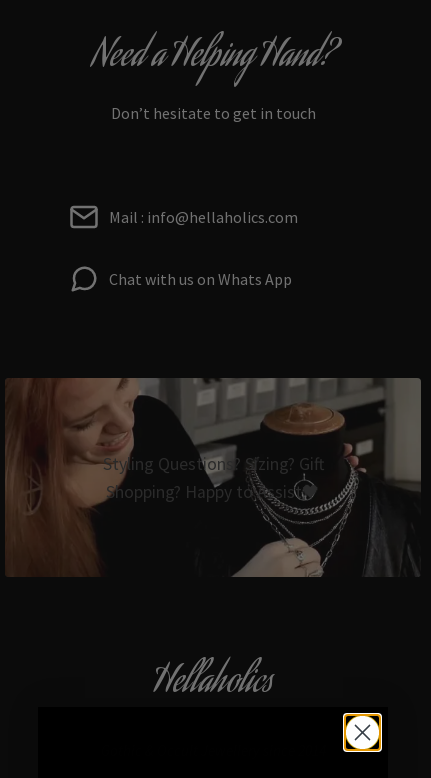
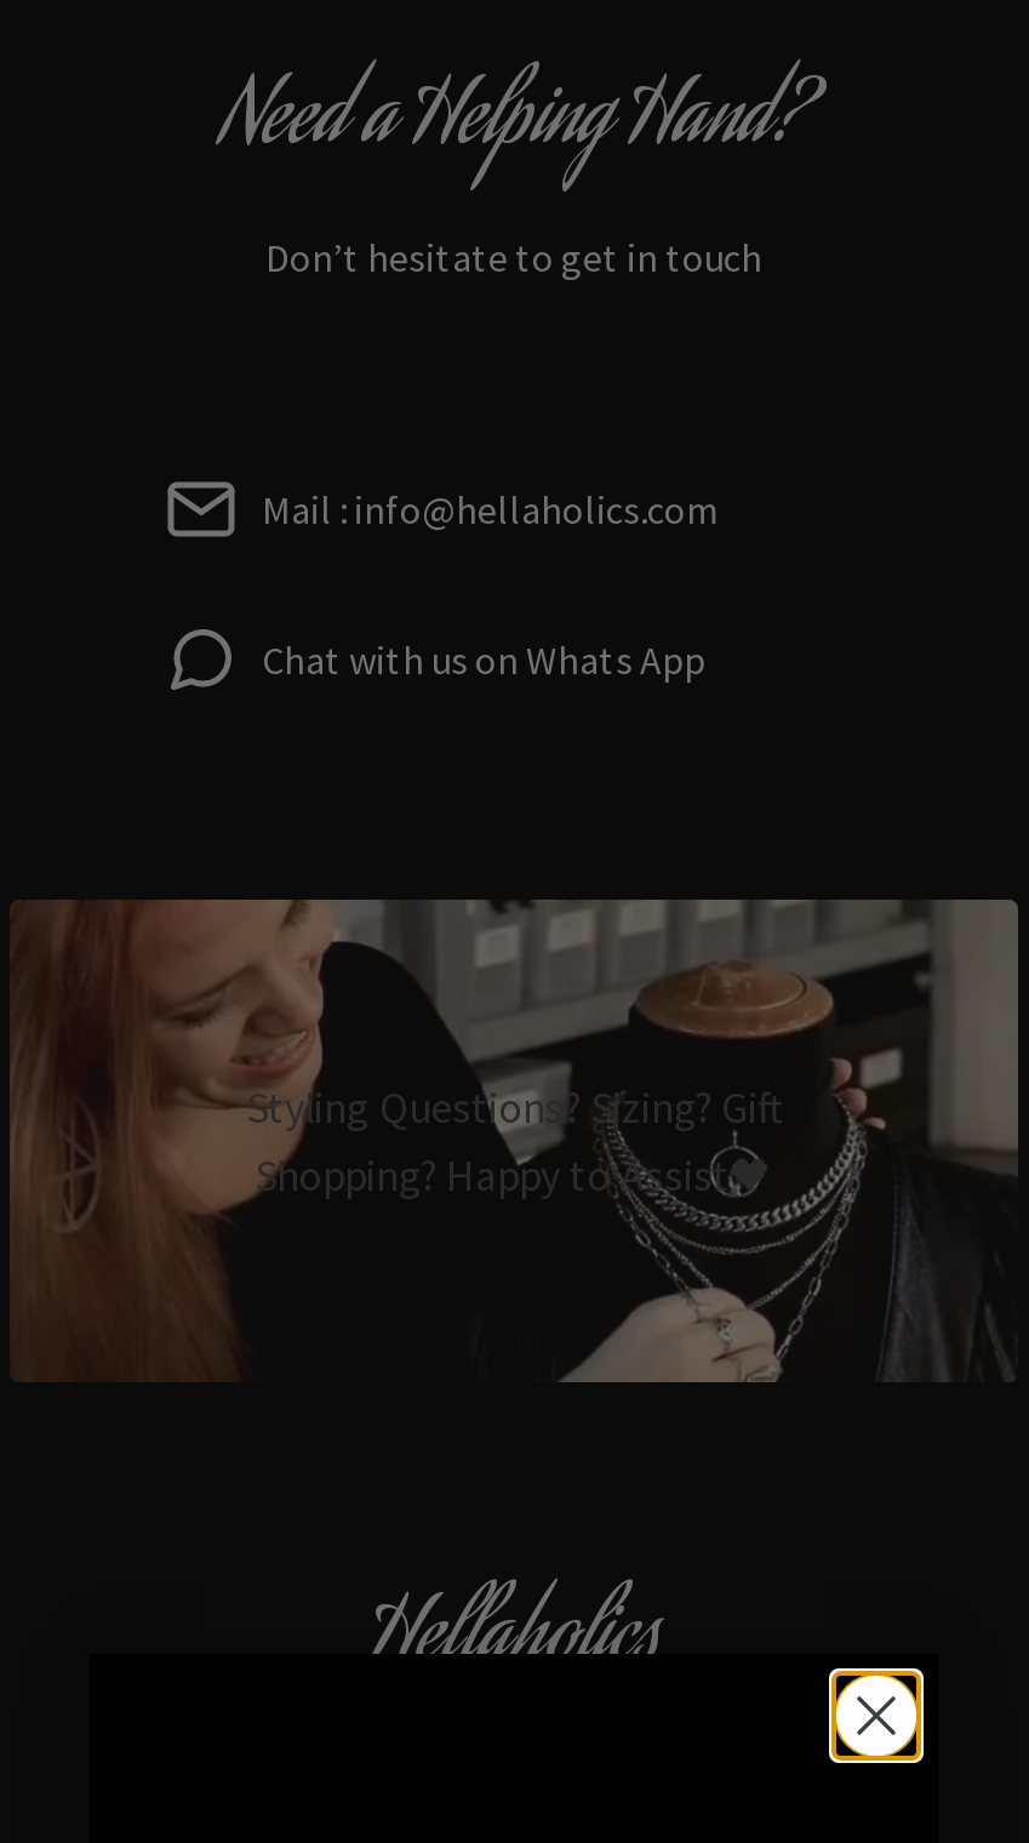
[341,695,384,754] [image] -> [824,1666,928,1809] [image]

